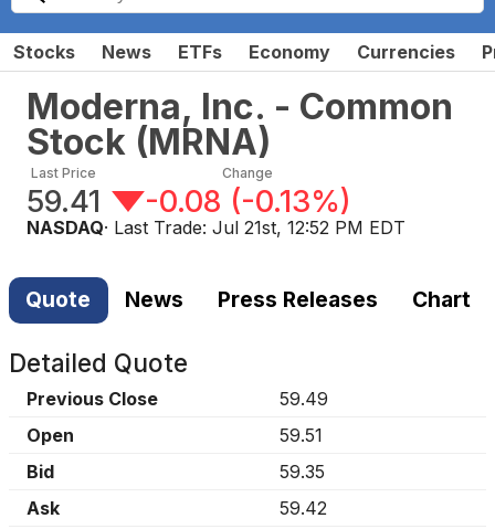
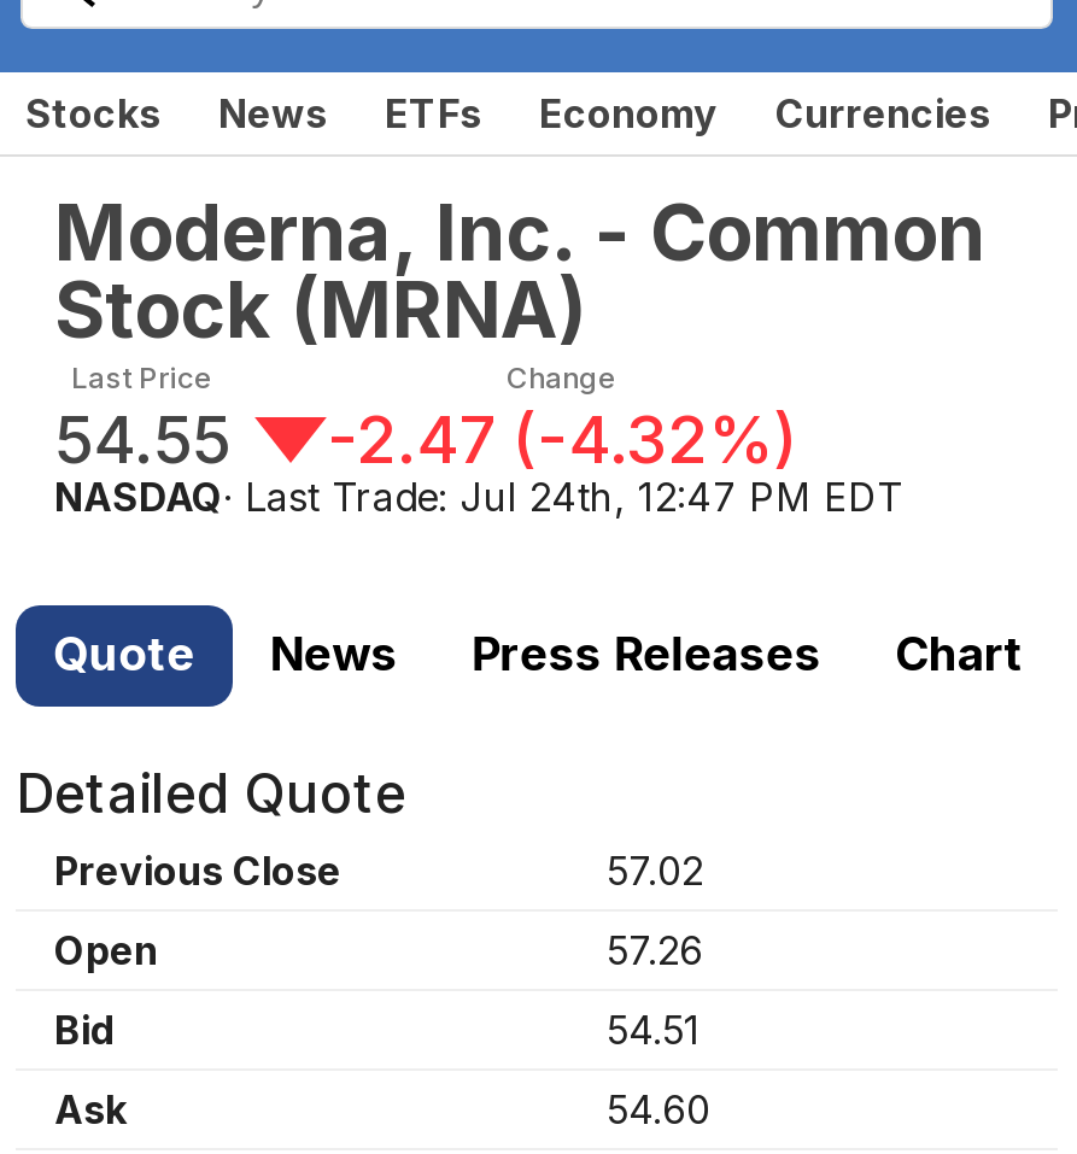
[27,183,101,219] 59.41 -> [54,399,230,479] 54.55
[145,183,351,219] -0.08 (-0.13%) -> [327,399,797,479] -2.47 (-4.32%)
[27,216,406,238] NASDAQ · Last Trade: Jul 21st, 12:52 PM EDT -> [54,472,903,520] NASDAQ · Last Trade: Jul 24th, 12:47 PM EDT
[280,388,328,410] 59.49 -> [607,847,703,895] 57.02
[280,424,323,446] 59.51 -> [607,926,703,974] 57.26
[280,461,325,483] 59.35 -> [607,1006,701,1054] 54.51
[280,497,327,519] 59.42 -> [607,1085,710,1134] 54.60

